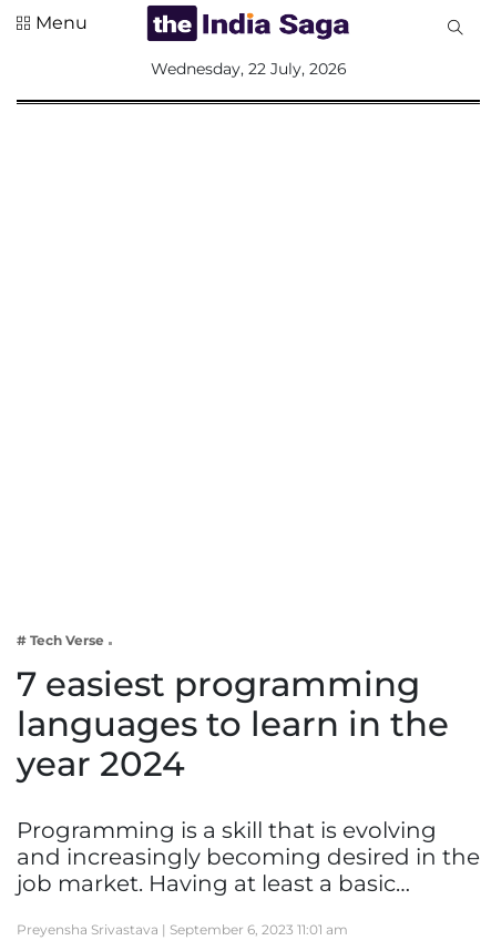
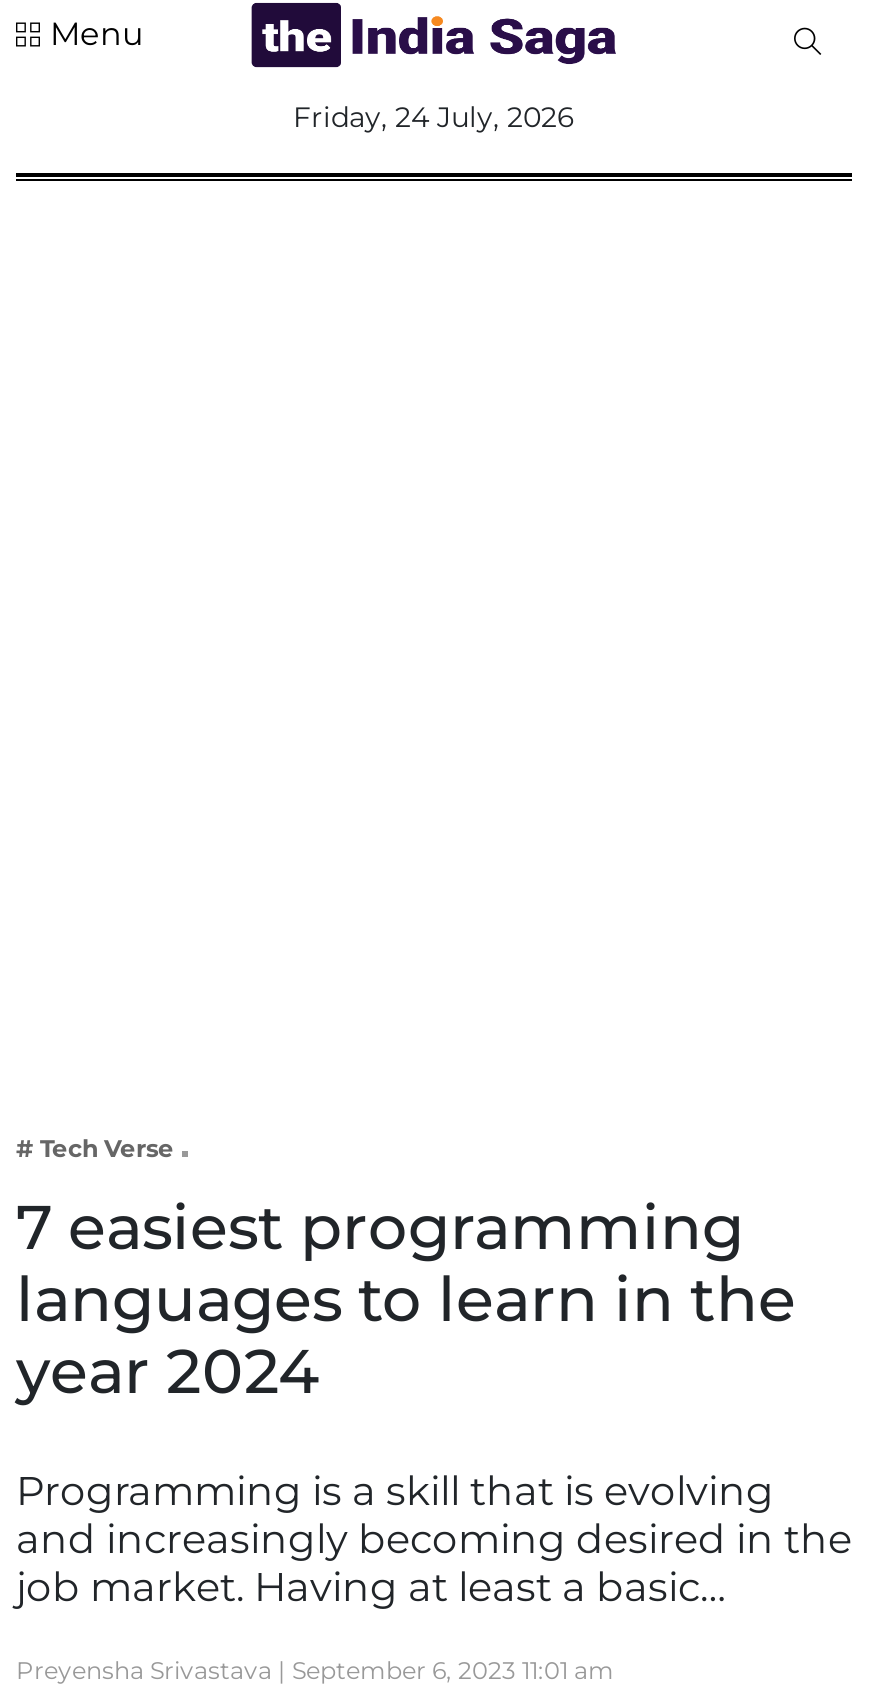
[150,59,346,79] Wednesday, 22 July, 2026 -> [293,99,575,135] Friday, 24 July, 2026

